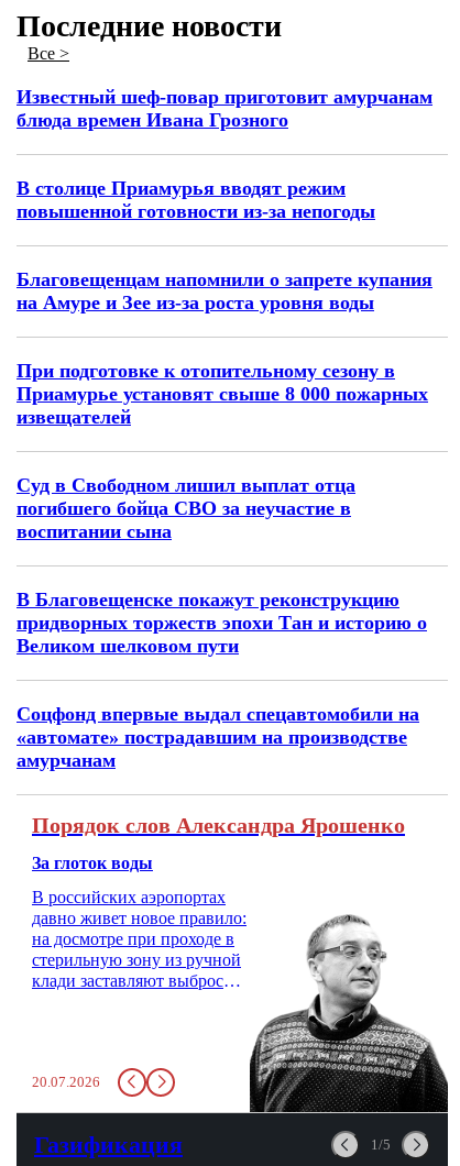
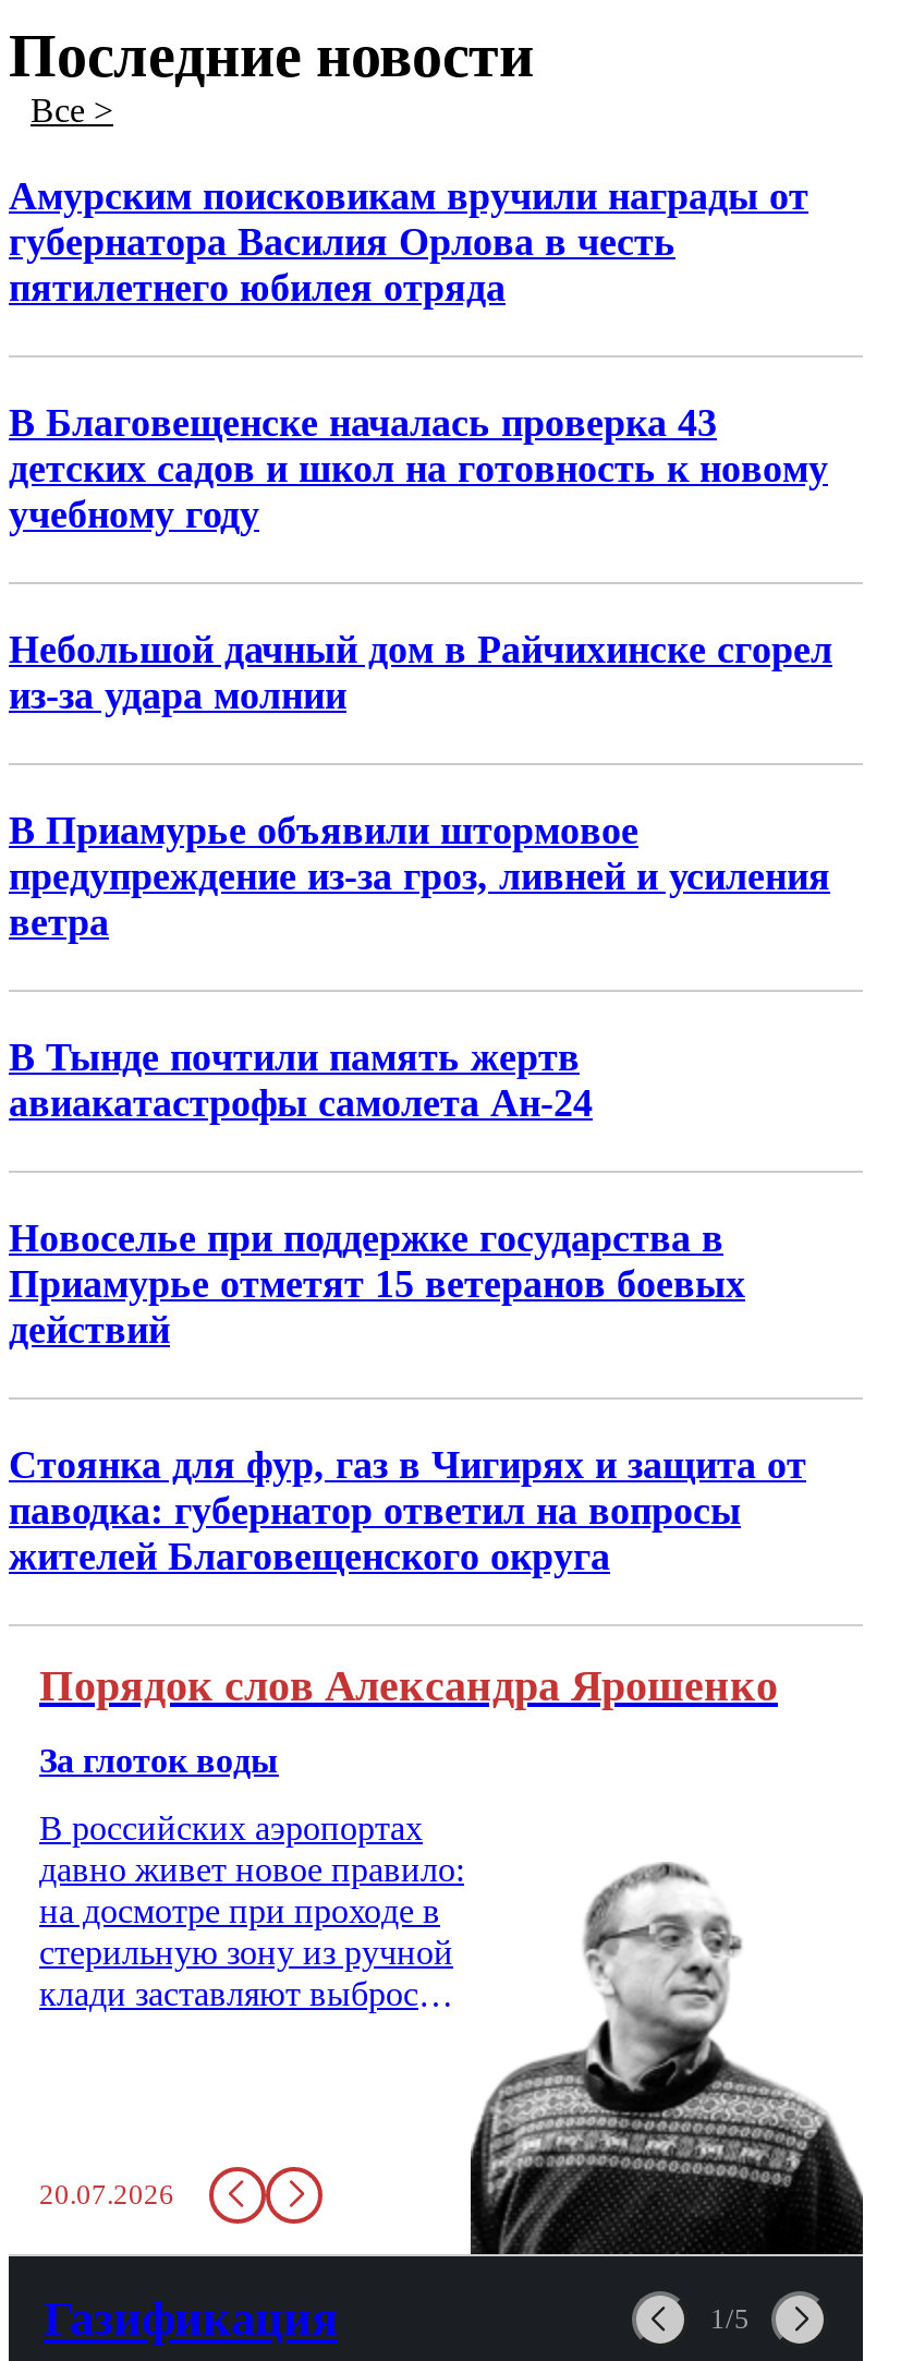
[17,86,432,131] Известный шеф-повар приготовит амурчанам | блюда времен Ивана Грозного -> [9,175,808,310] Амурским поисковикам вручили награды от | губернатора Василия Орлова в честь | пятилетнего юбилея отряда
[17,177,375,223] В столице Приамурья вводят режим | повышенной готовности из-за непогоды -> [9,402,828,537] В Благовещенске началась проверка 43 | детских садов и школ на готовность к новому | учебному году
[17,269,432,314] Благовещенцам напомнили о запрете купания | на Амуре и Зее из-за роста уровня воды -> [9,629,832,718] Небольшой дачный дом в Райчихинске сгорел | из-за удара молнии
[17,360,428,428] При подготовке к отопительному сезону в | Приамурье установят свыше 8 000 пожарных | извещателей -> [9,809,830,945] В Приамурье объявили штормовое | предупреждение из-за гроз, ливней и усиления | ветра
[17,474,355,543] Суд в Свободном лишил выплат отца | погибшего бойца СВО за неучастие в | воспитании сына -> [9,1036,593,1126] В Тынде почтили память жертв | авиакатастрофы самолета Ан-24
[17,589,427,657] В Благовещенске покажут реконструкцию | придворных торжеств эпохи Тан и историю о | Великом шелковом пути -> [9,1217,745,1352] Новоселье при поддержке государства в | Приамурье отметят 15 ветеранов боевых | действий
[17,703,419,771] Соцфонд впервые выдал спецавтомобили на | «автомате» пострадавшим на производстве | амурчанам -> [9,1444,806,1579] Стоянка для фур, газ в Чигирях и защита от | паводка: губернатор ответил на вопросы | жителей Благовещенского округа

